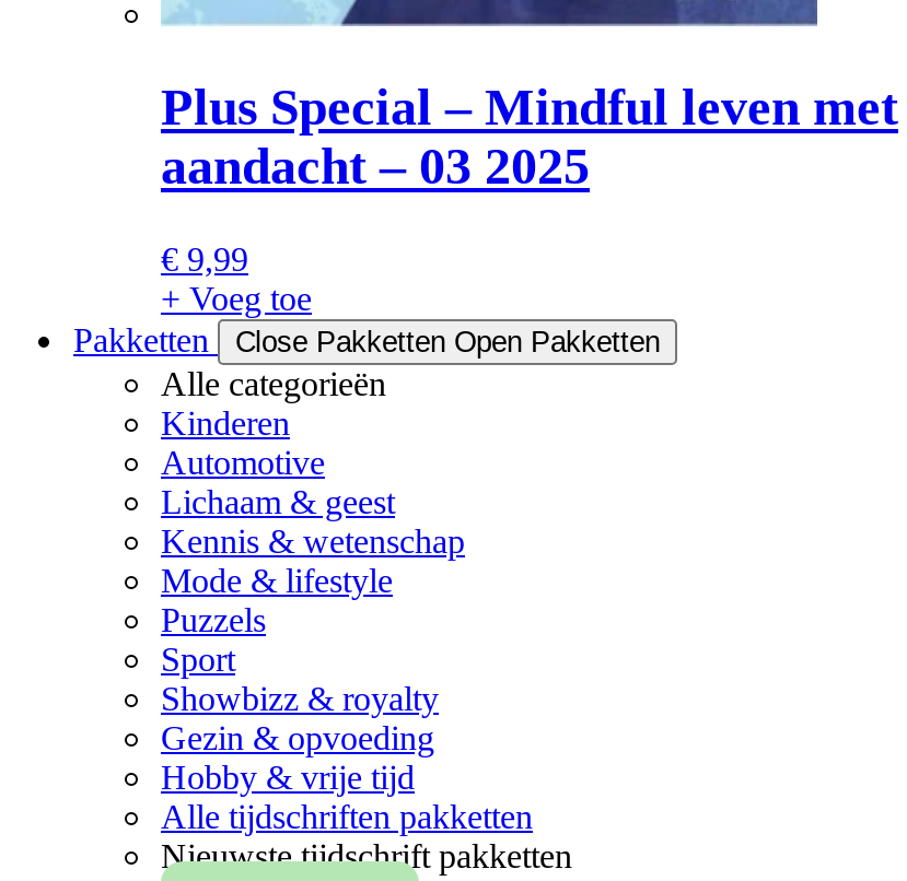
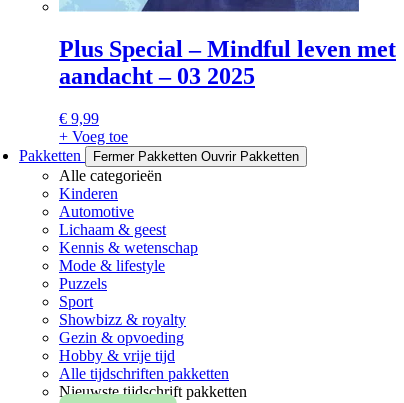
[73,322,660,359] Pakketten Close Pakketten Open Pakketten -> [19,147,299,164] Pakketten Fermer Pakketten Ouvrir Pakketten

